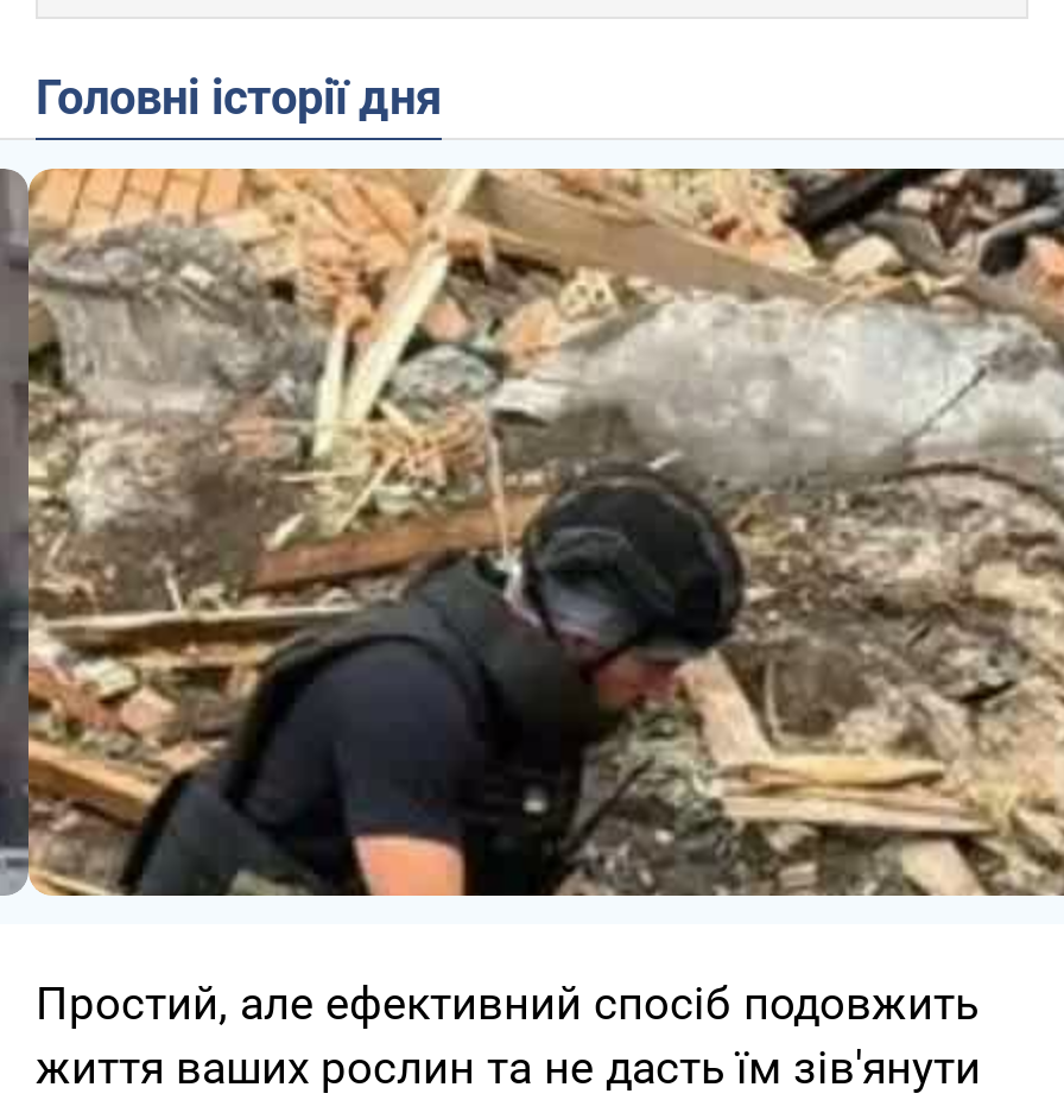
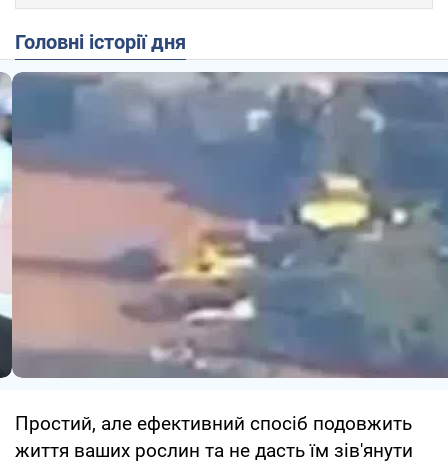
[7,166,1057,898] [image] -> [3,71,445,379] [image]

